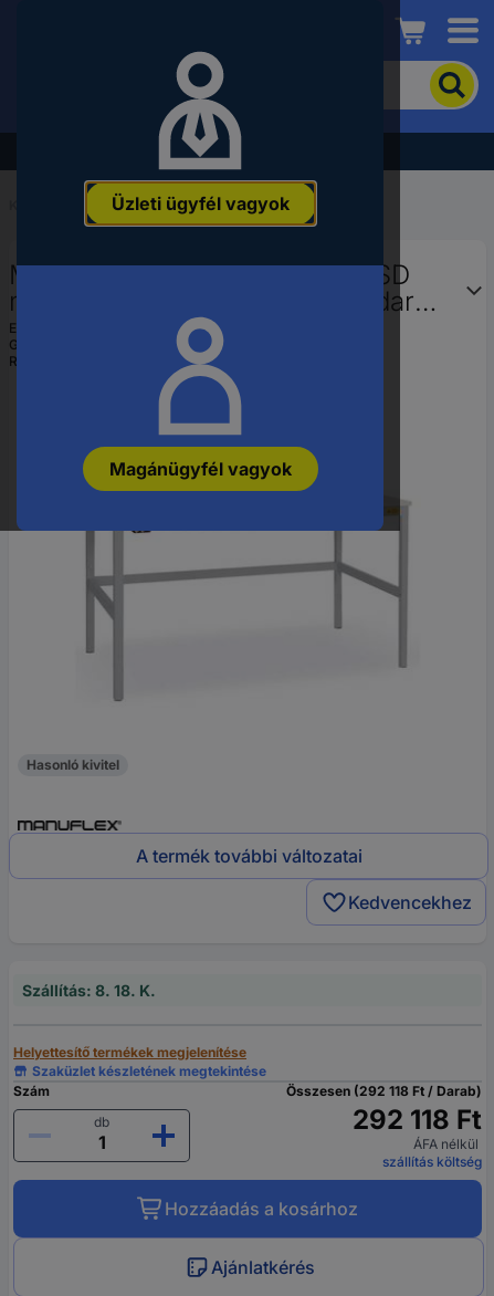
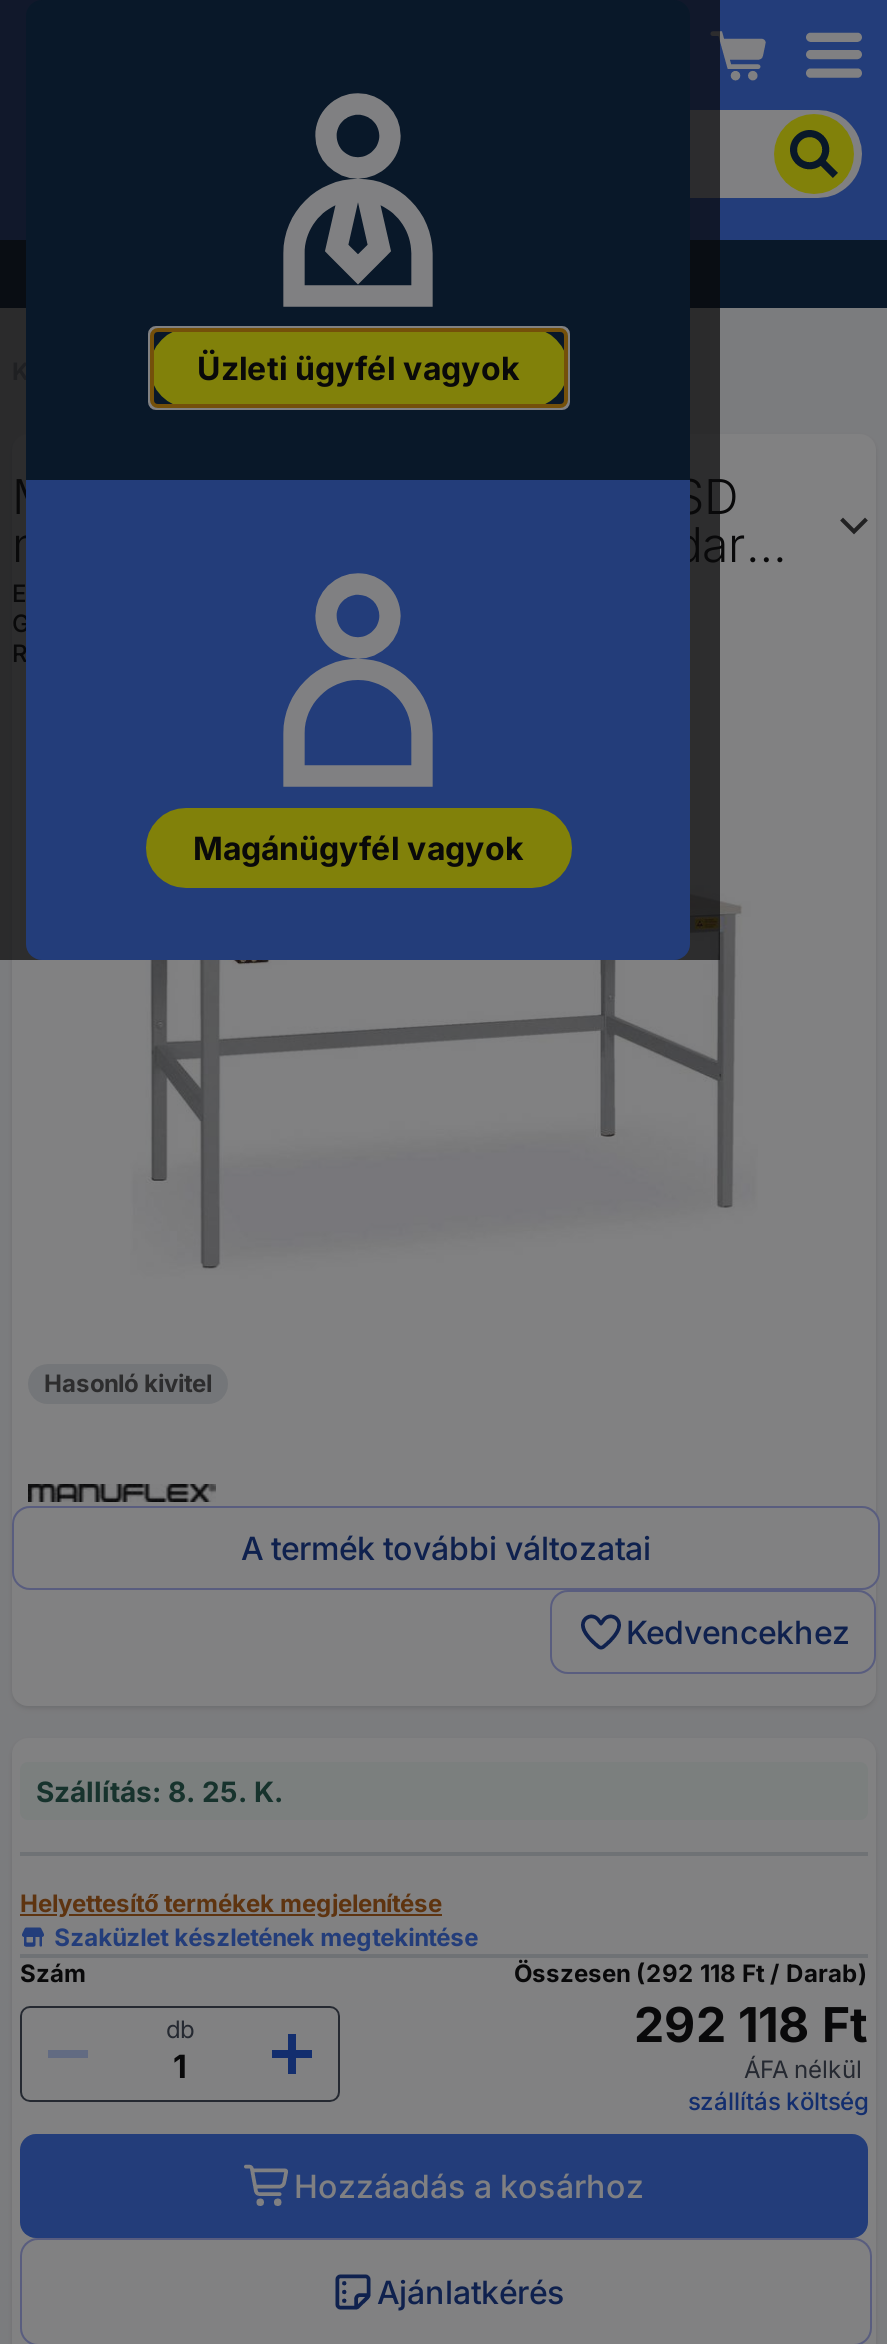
[22,981,156,999] Szállítás: 8. 18. K. -> [36,1774,284,1808] Szállítás: 8. 25. K.

